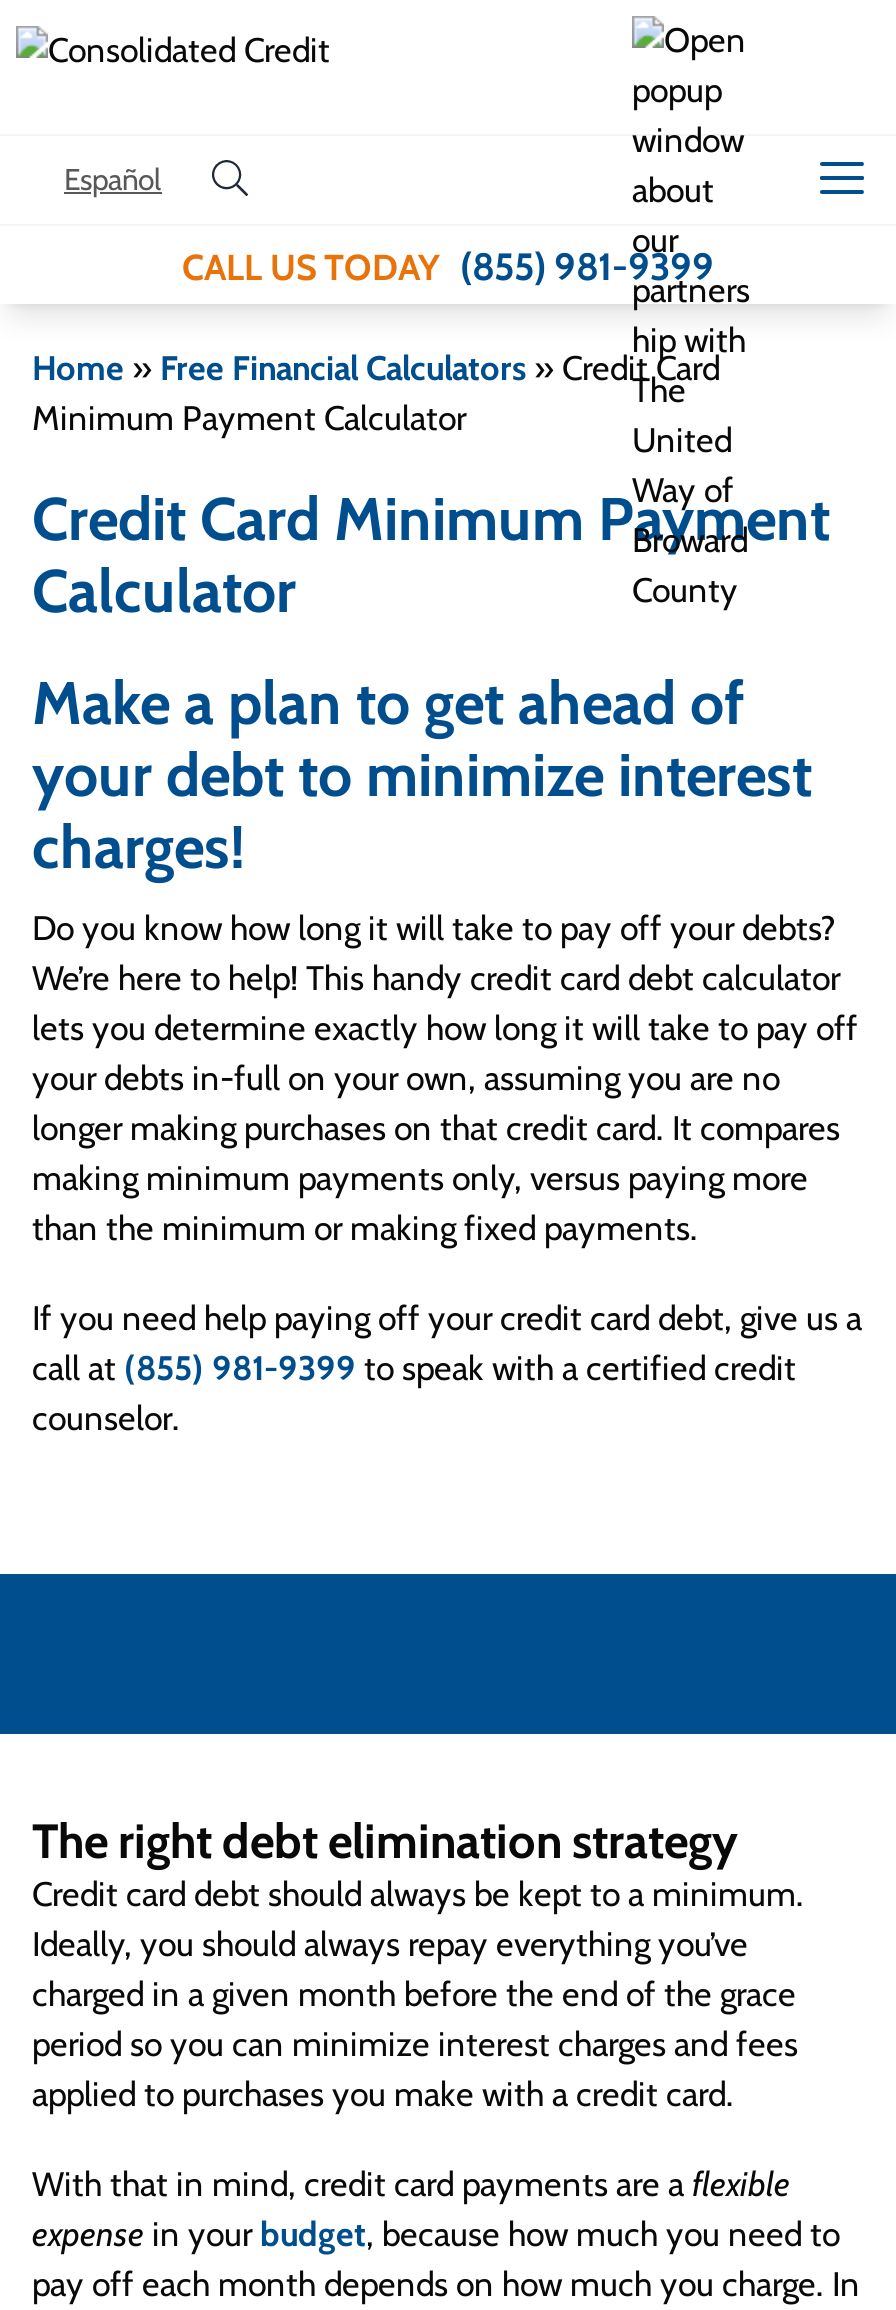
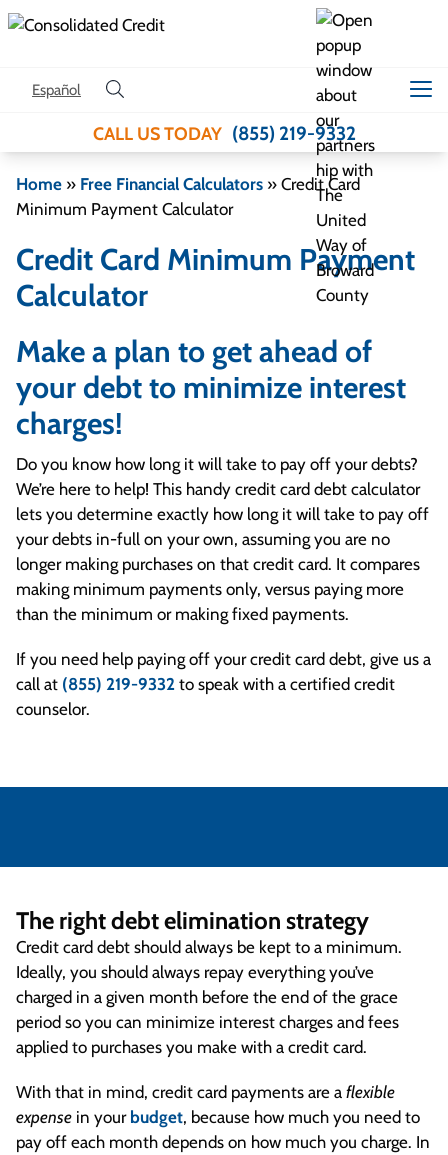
[182,244,714,290] CALL US TODAY (855) 981-9399 -> [92,122,355,145] CALL US TODAY (855) 219-9332
[32,1348,796,1388] call at (855) 981-9399 to speak with a certified credit -> [16,674,395,694] call at (855) 219-9332 to speak with a certified credit

